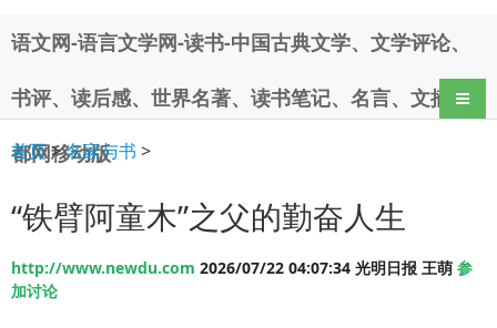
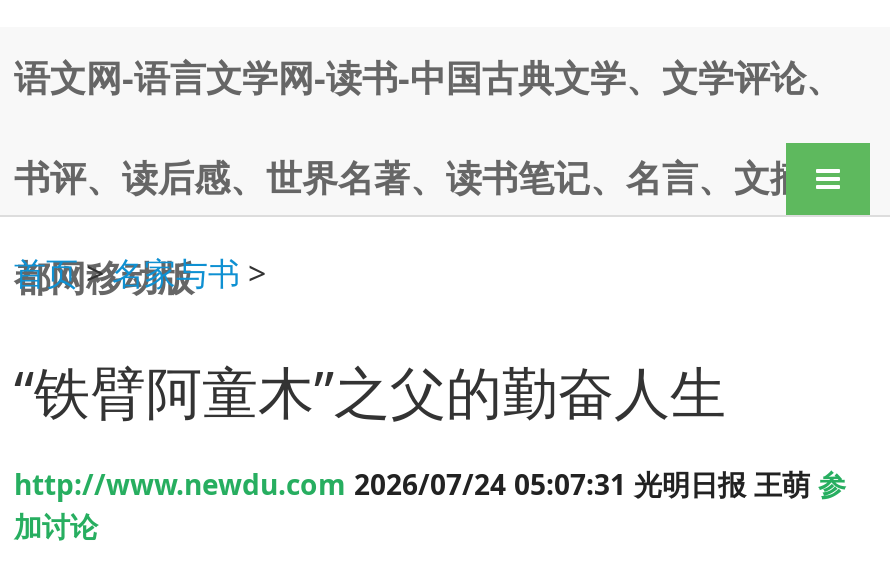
[11,257,473,278] http://www.newdu.com 2026/07/22 04:07:34 光明日报 王萌参 -> [14,464,846,502] http://www.newdu.com 2026/07/24 05:07:31 光明日报 王萌参

